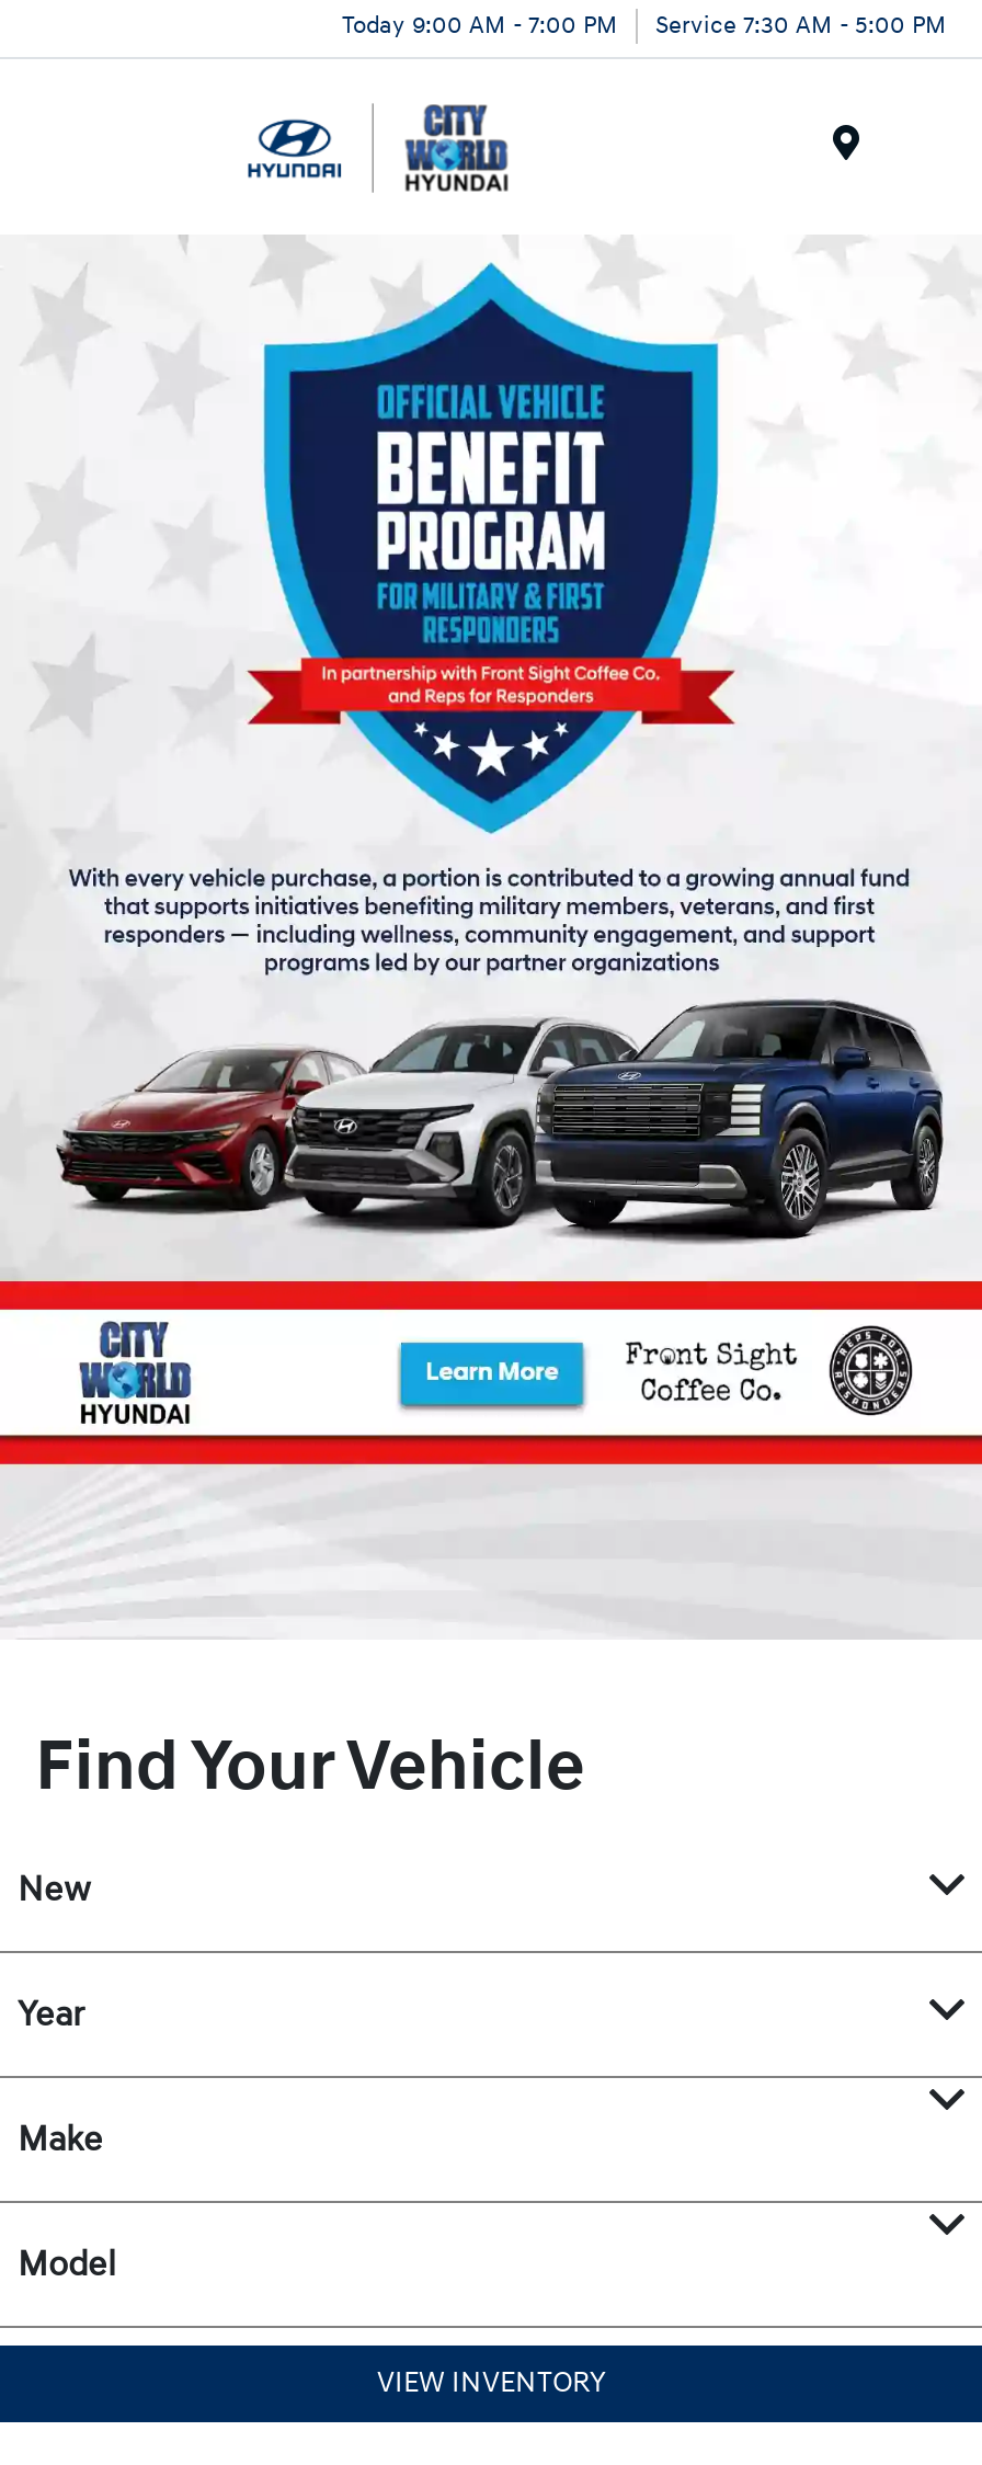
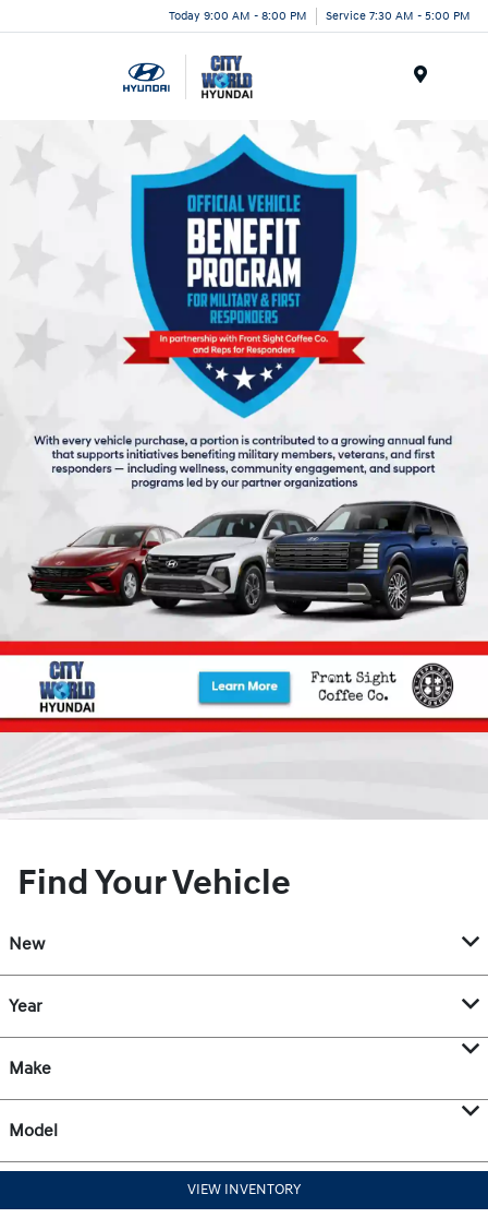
[342,10,947,38] Today 9:00 AM - 7:00 PM Service 7:30 AM - 5:00 PM -> [169,8,471,22] Today 9:00 AM - 8:00 PM Service 7:30 AM - 5:00 PM

